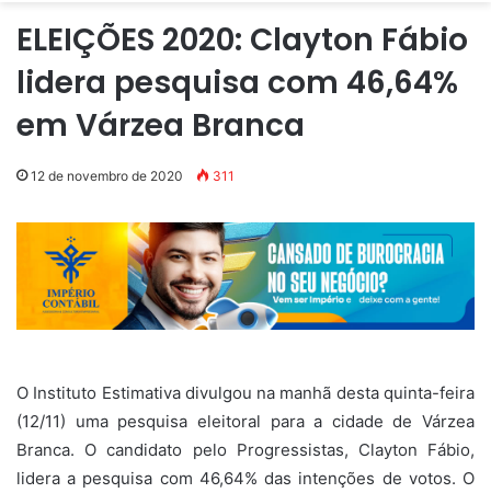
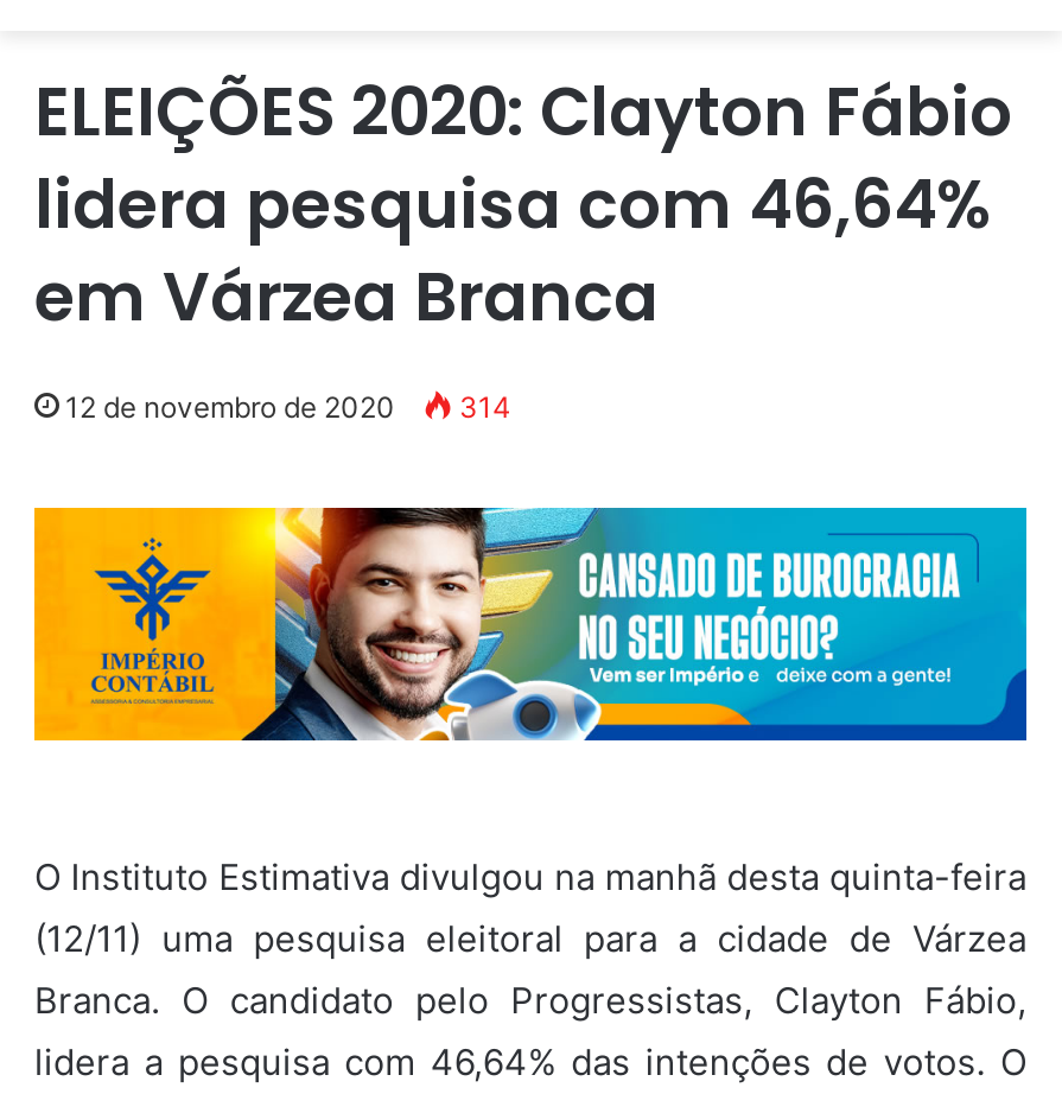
[31,168,235,184] 12 de novembro de 2020 311 -> [65,390,511,425] 12 de novembro de 2020 314

